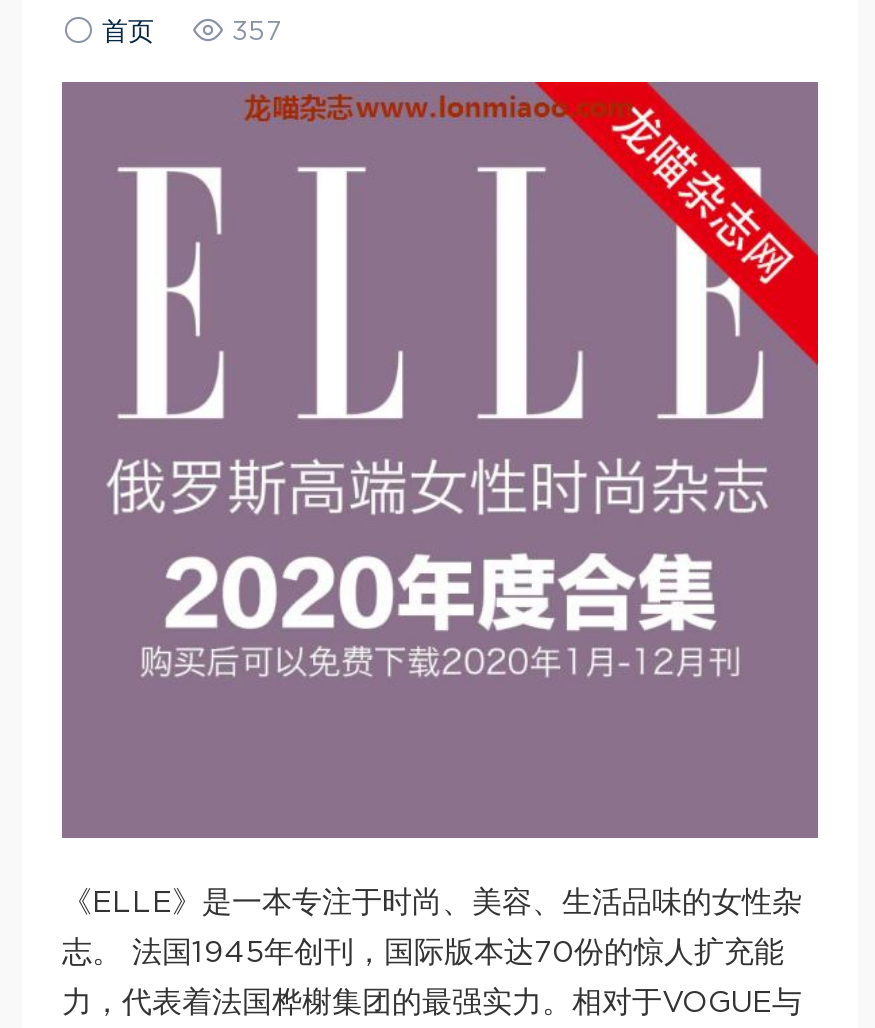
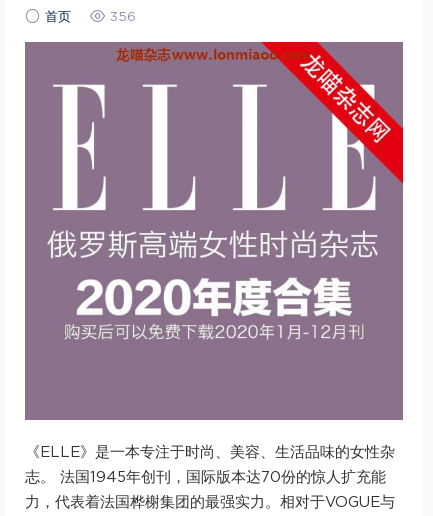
[224,20,282,46] 357 -> [106,11,136,24] 356

